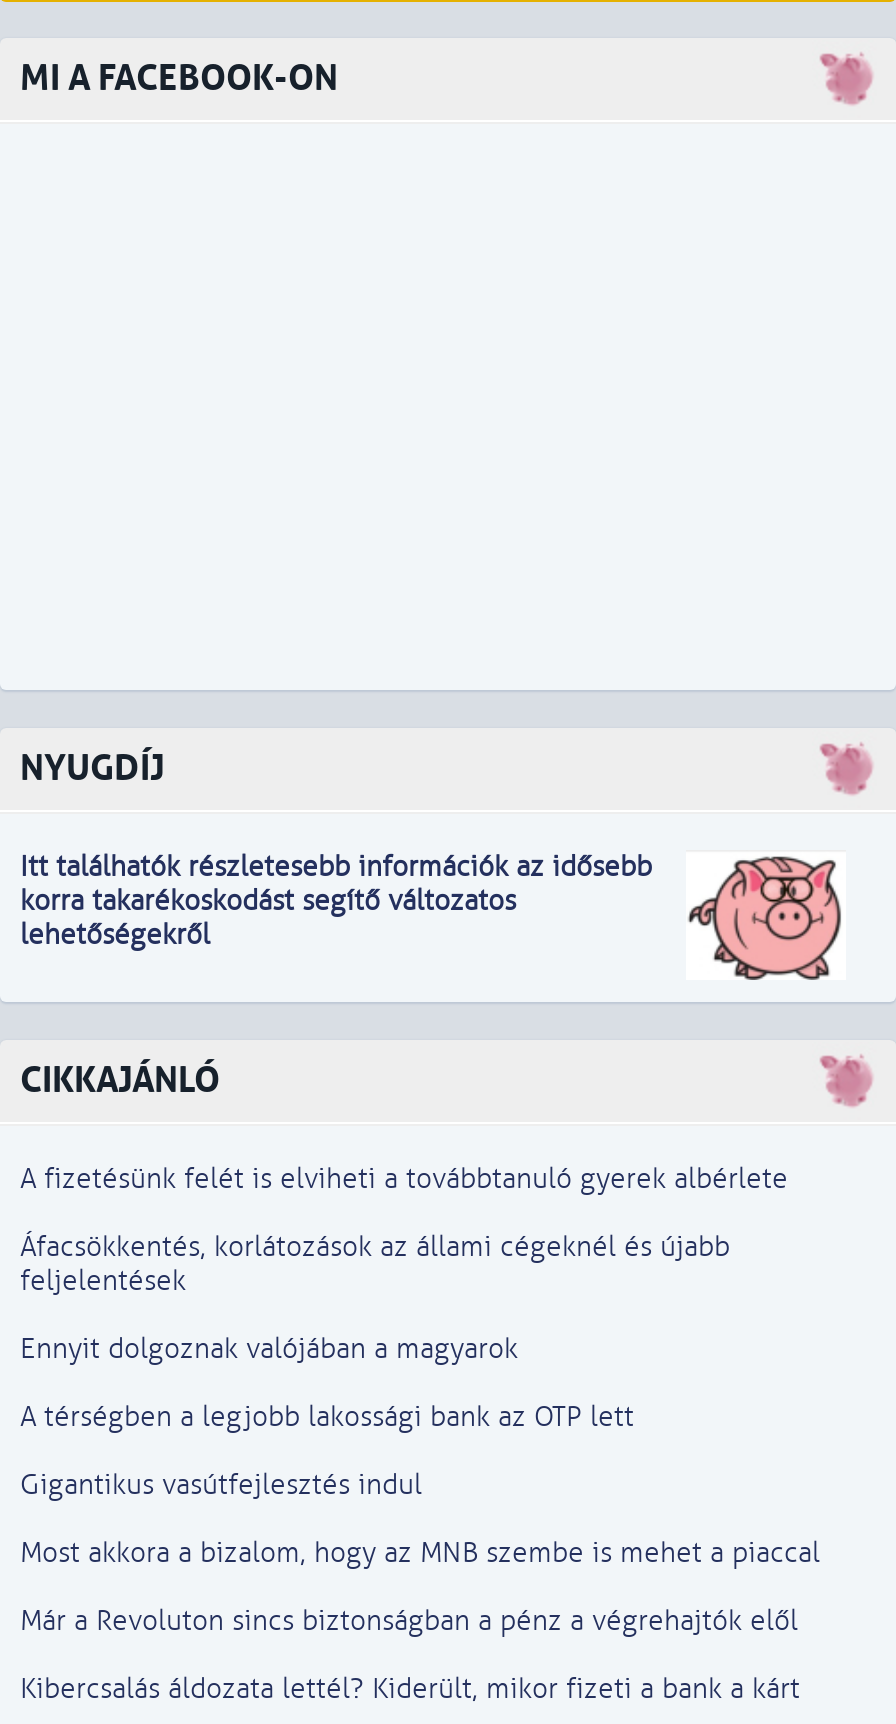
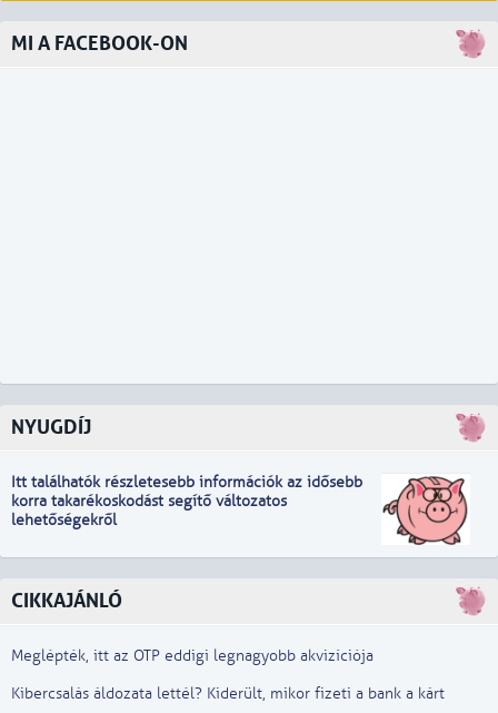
[20,1162,820,1638] A fizetésünk felét is elviheti a továbbtanuló gyerek albérlete | Áfacsökkentés, korlátozások az állami cégeknél és újabb | feljelentések | Ennyit dolgoznak valójában a magyarok | A térségben a legjobb lakossági bank az OTP lett | Gigantikus vasútfejlesztés indul | Most akkora a bizalom, hogy az MNB szembe is mehet a piaccal | Már a Revoluton sincs biztonságban a pénz a végrehajtók elől -> [11,646,373,665] Meglépték, itt az OTP eddigi legnagyobb akvizíciója

